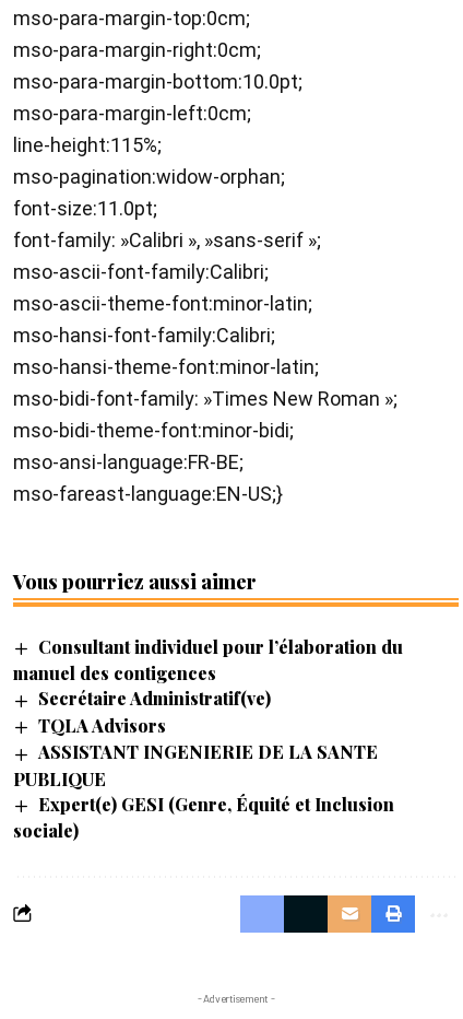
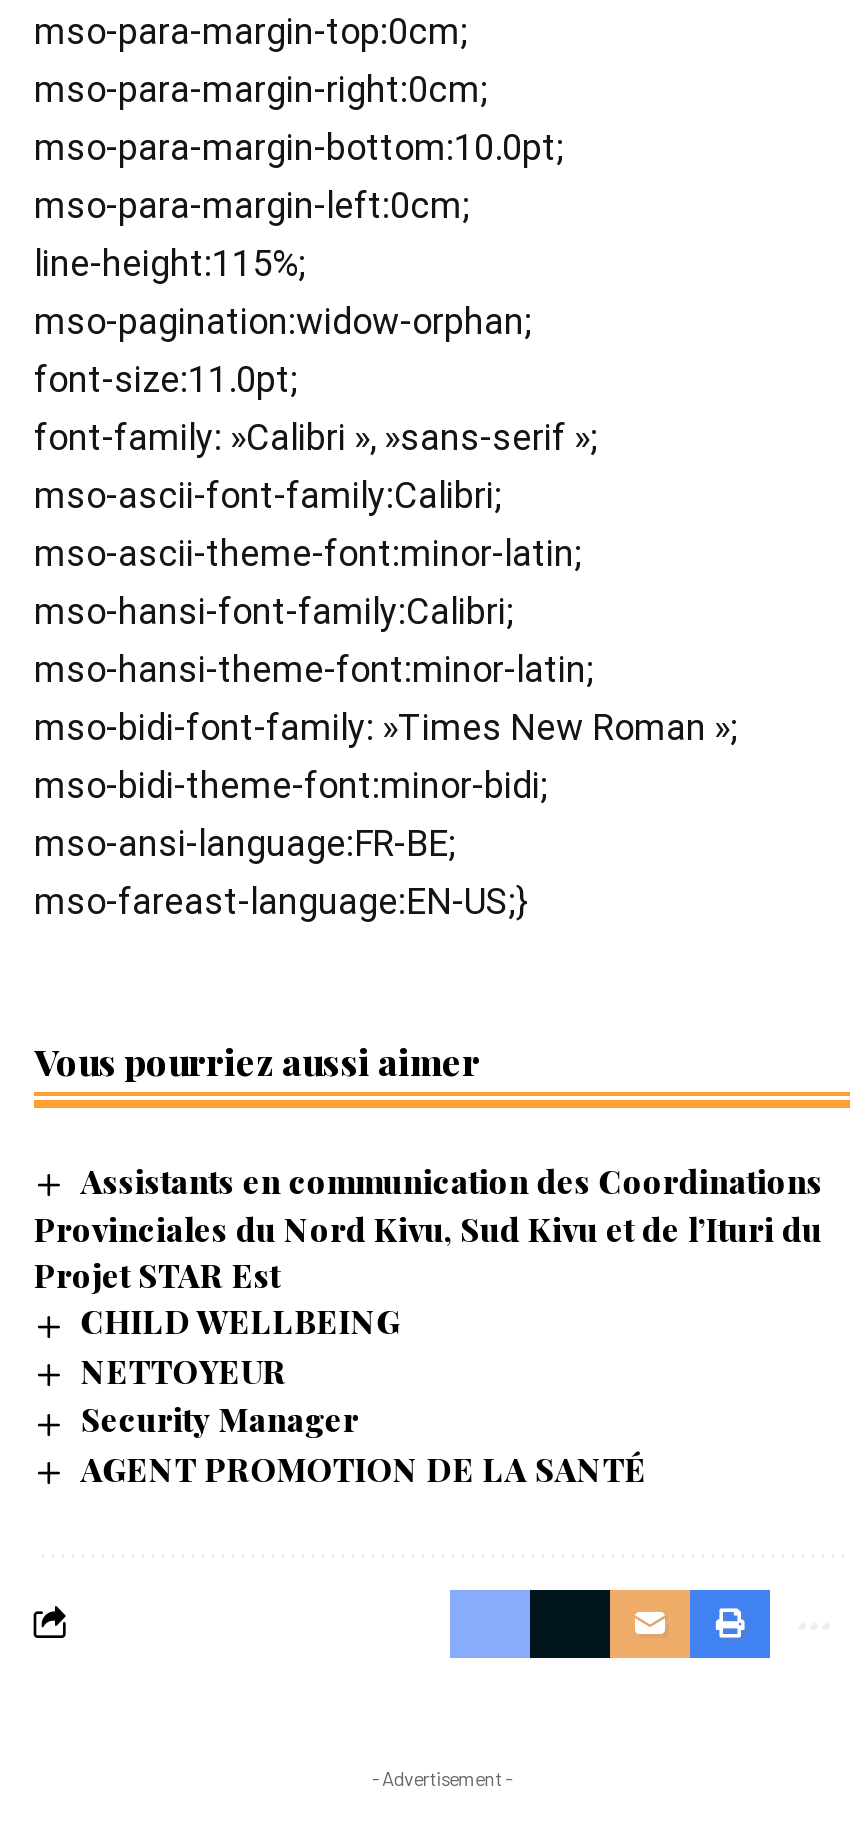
[13,635,403,842] Consultant individuel pour l’élaboration du | manuel des contigences | Secrétaire Administratif(ve) | TQLA Advisors | ASSISTANT INGENIERIE DE LA SANTE | PUBLIQUE | Expert(e) GESI (Genre, Équité et Inclusion | sociale) -> [34,1160,823,1489] Assistants en communication des Coordinations | Provinciales du Nord Kivu, Sud Kivu et de l’Ituri du | Projet STAR Est | CHILD WELLBEING | NETTOYEUR | Security Manager | AGENT PROMOTION DE LA SANTÉ

